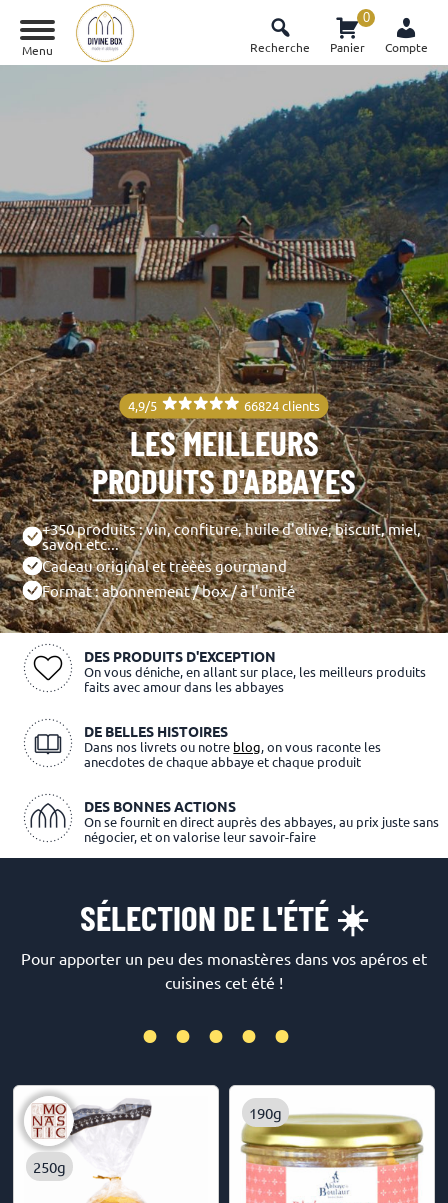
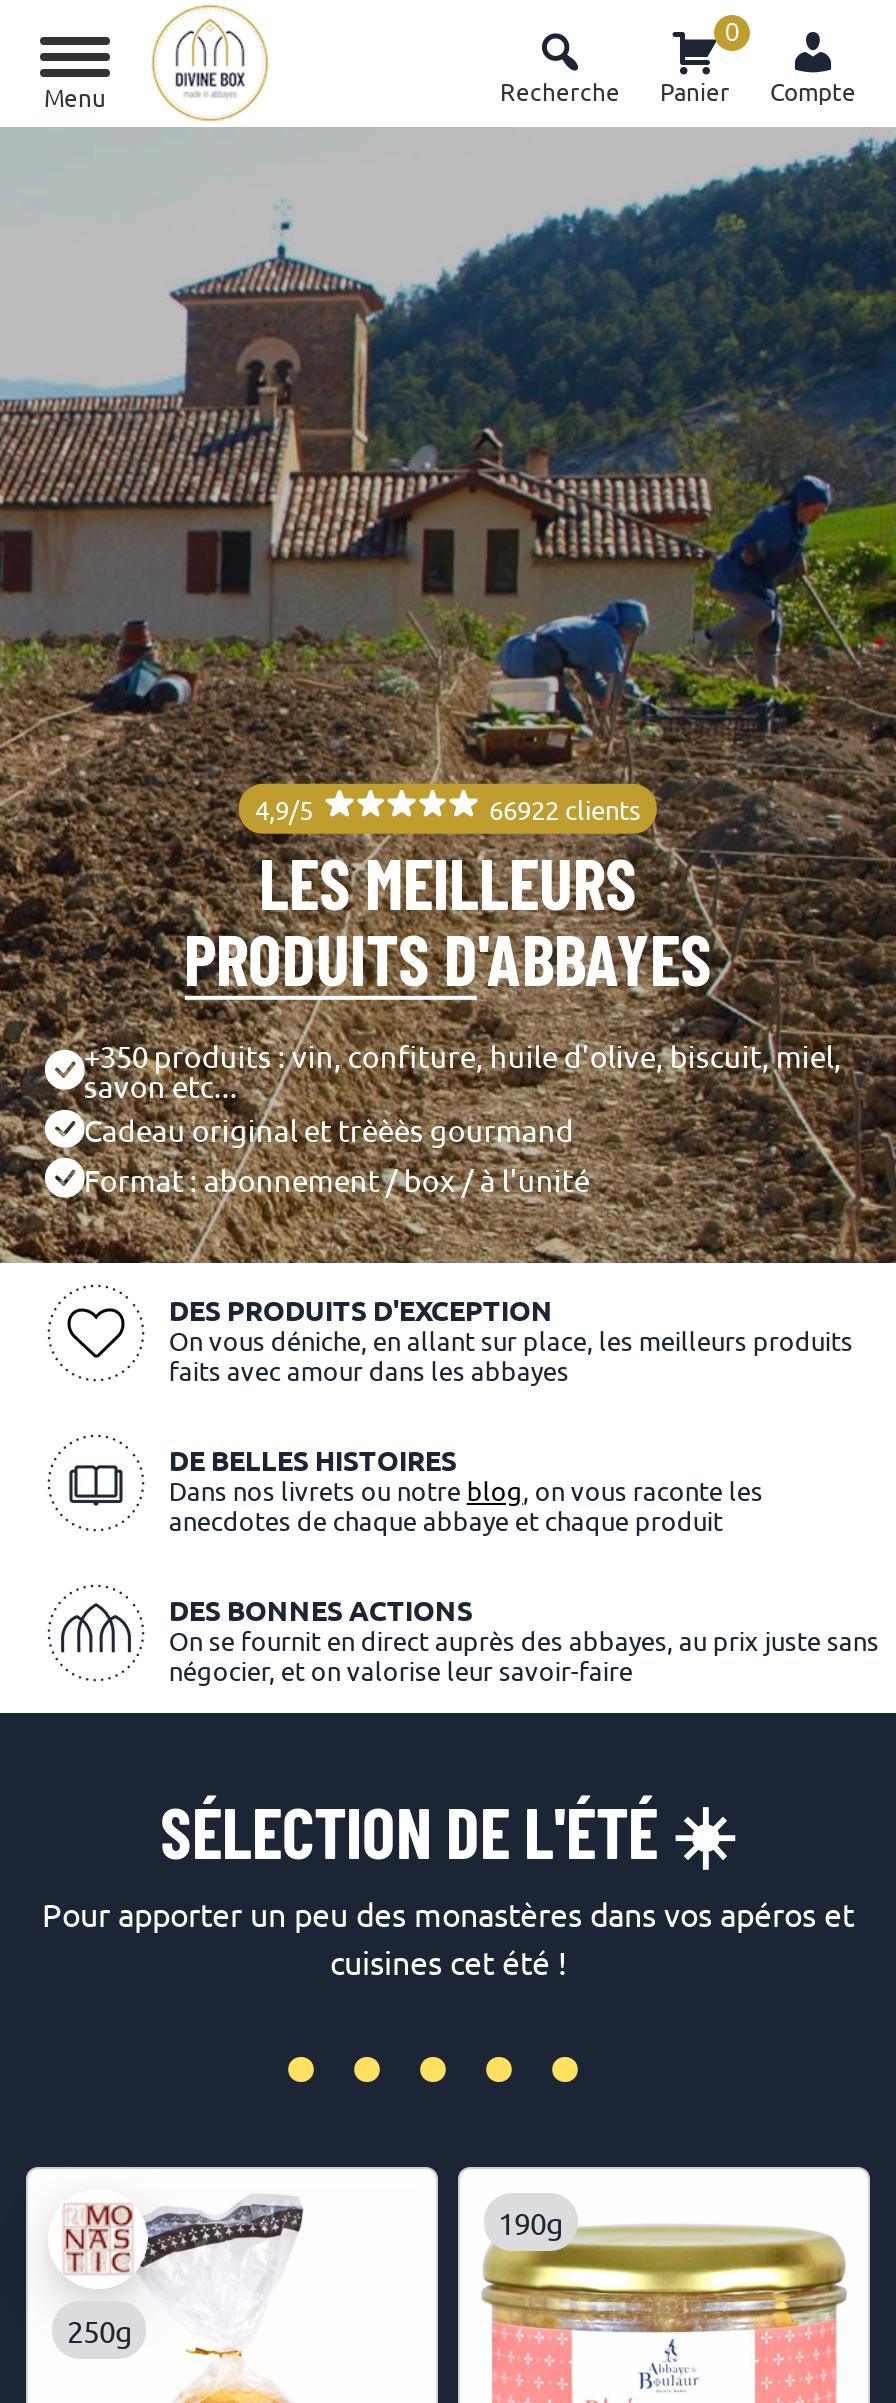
[244,397,320,414] 66824 clients -> [489,792,641,826] 66922 clients

